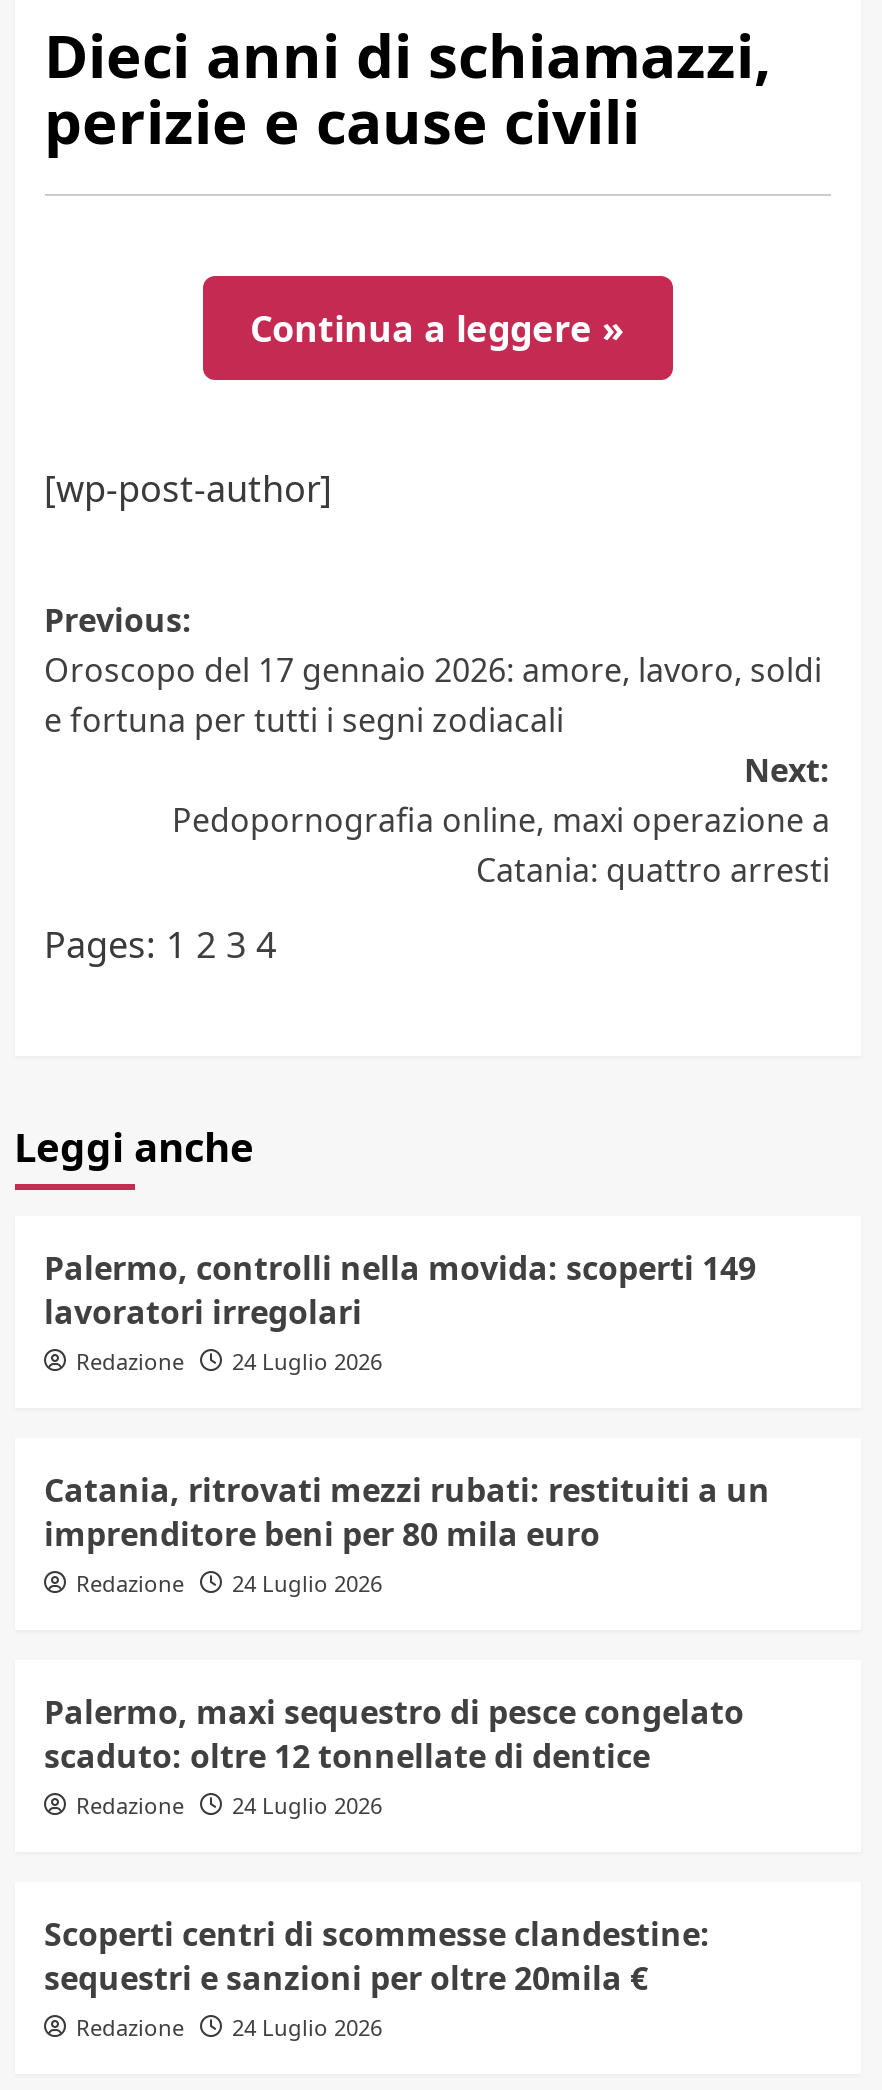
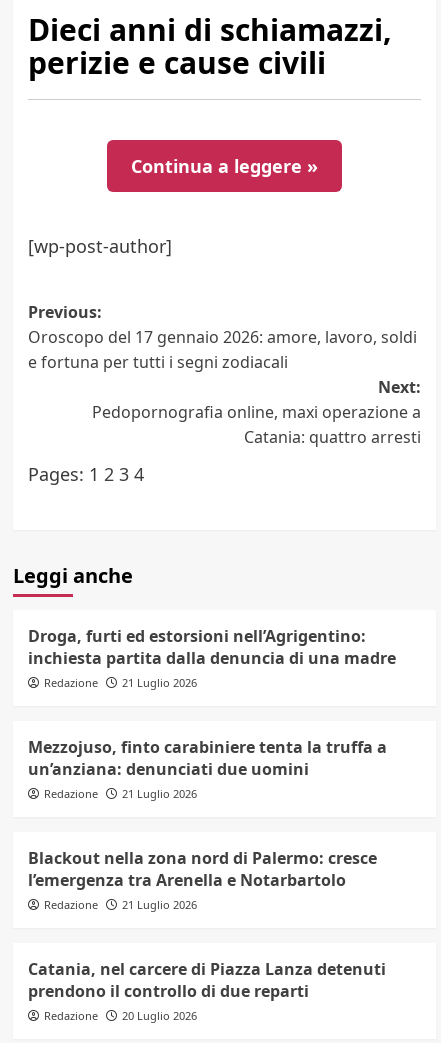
[44,1246,756,1334] Palermo, controlli nella movida: scoperti 149 | lavoratori irregolari -> [27,625,395,669] Droga, furti ed estorsioni nell’Agrigentino: | inchiesta partita dalla denuncia di una madre
[76,1346,382,1376] Redazione 24 Luglio 2026 -> [43,675,196,690] Redazione 21 Luglio 2026
[44,1468,770,1556] Catania, ritrovati mezzi rubati: restituiti a un | imprenditore beni per 80 mila euro -> [27,736,386,780] Mezzojuso, finto carabiniere tenta la truffa a | un’anziana: denunciati due uomini
[76,1568,382,1598] Redazione 24 Luglio 2026 -> [43,786,196,801] Redazione 21 Luglio 2026
[44,1690,744,1778] Palermo, maxi sequestro di pesce congelato | scaduto: oltre 12 tonnellate di dentice -> [27,847,376,891] Blackout nella zona nord di Palermo: cresce | l’emergenza tra Arenella e Notarbartolo
[76,1790,382,1820] Redazione 24 Luglio 2026 -> [43,897,196,912] Redazione 21 Luglio 2026
[44,1912,710,2000] Scoperti centri di scommesse clandestine: | sequestri e sanzioni per oltre 20mila € -> [27,958,385,1002] Catania, nel carcere di Piazza Lanza detenuti | prendono il controllo di due reparti
[76,2012,382,2042] Redazione 24 Luglio 2026 -> [43,1008,196,1023] Redazione 20 Luglio 2026

